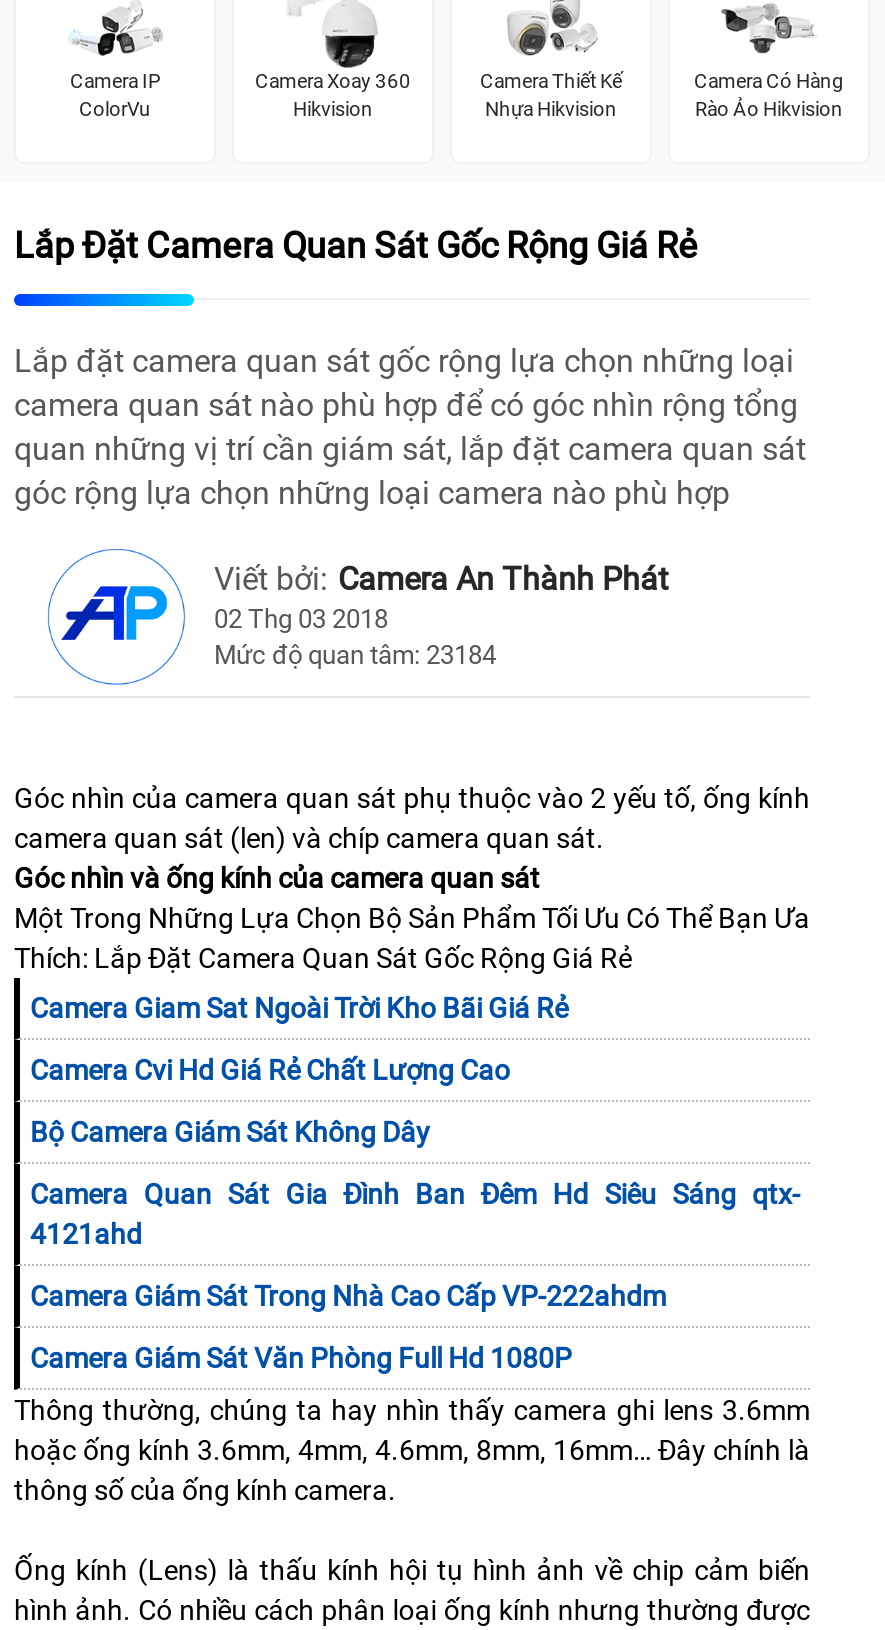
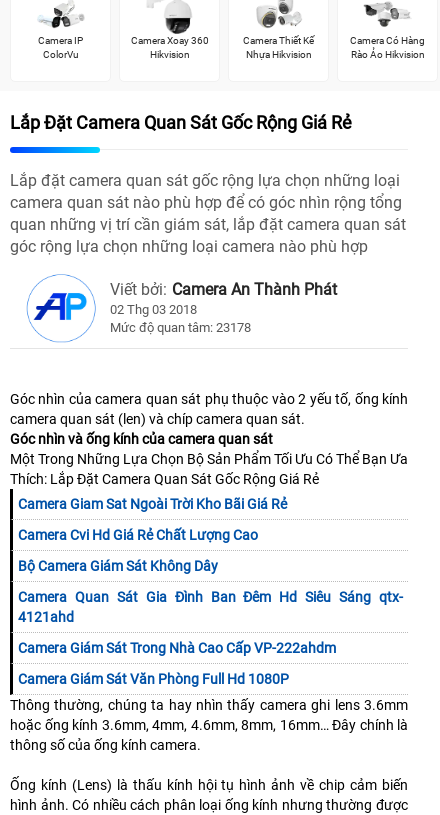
[214,640,496,670] Mức độ quan tâm: 23184 -> [110,320,251,335] Mức độ quan tâm: 23178

